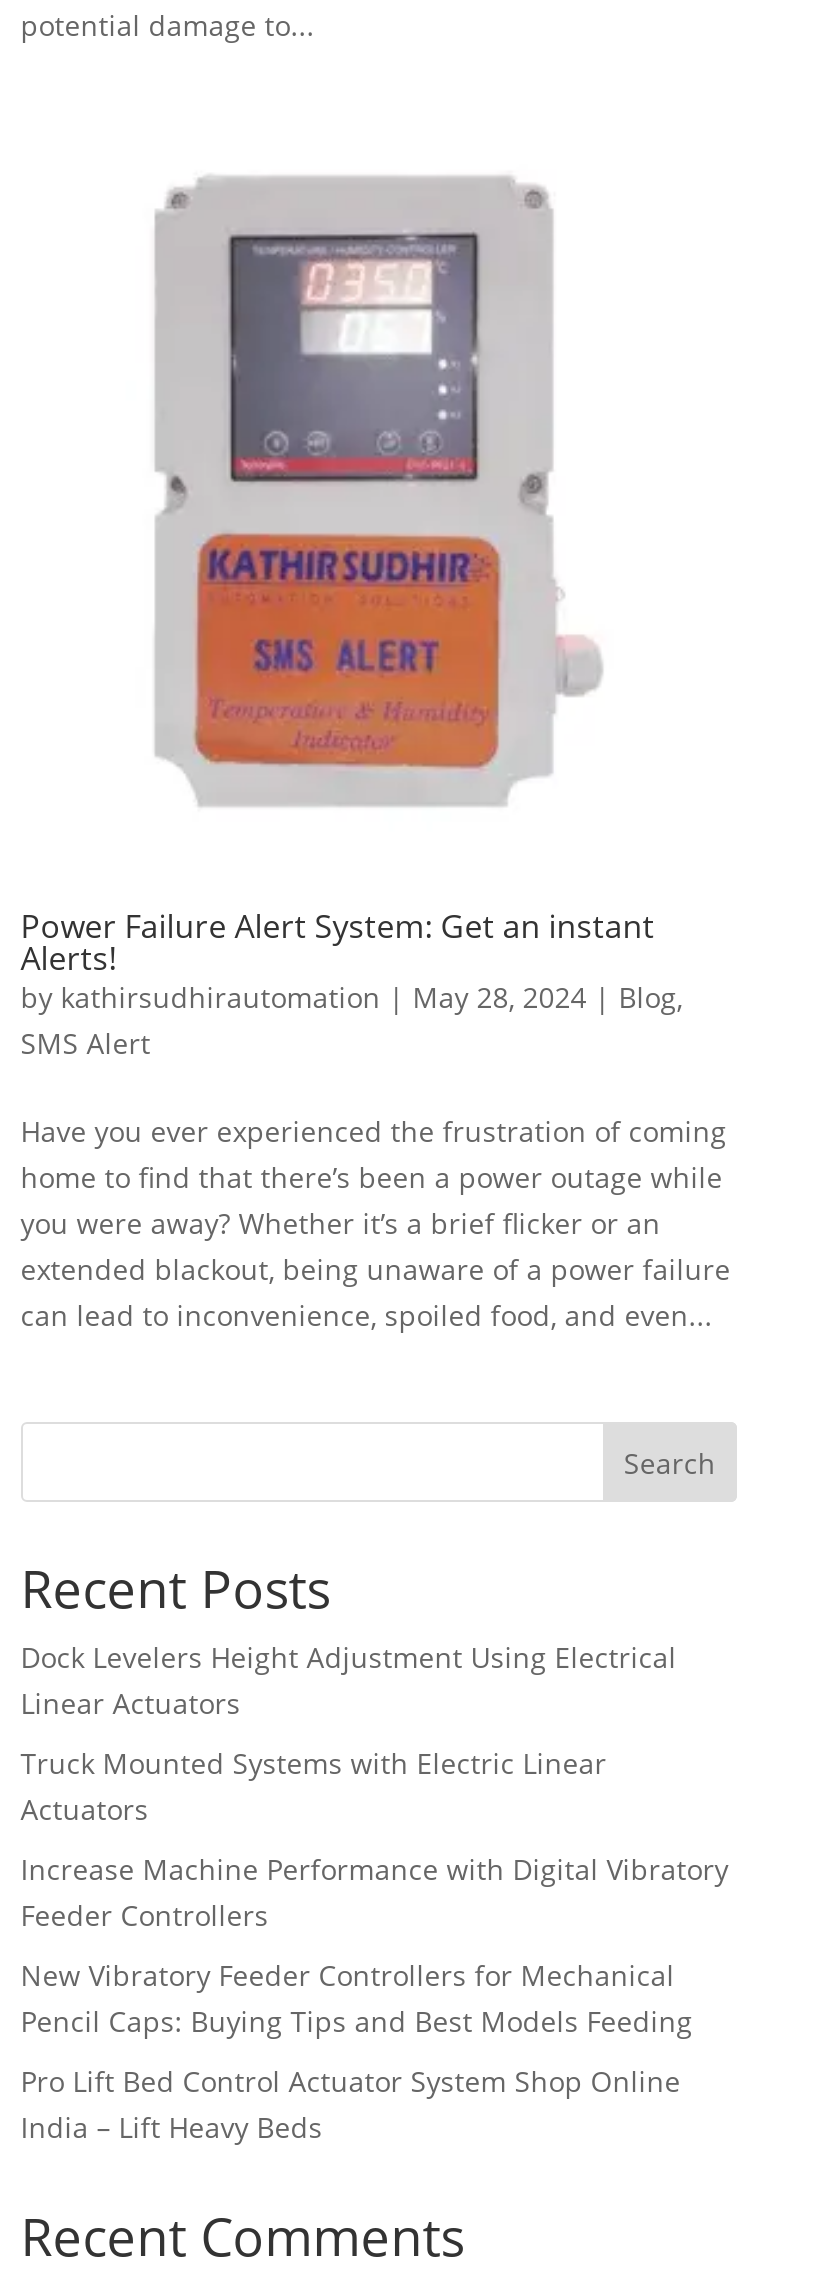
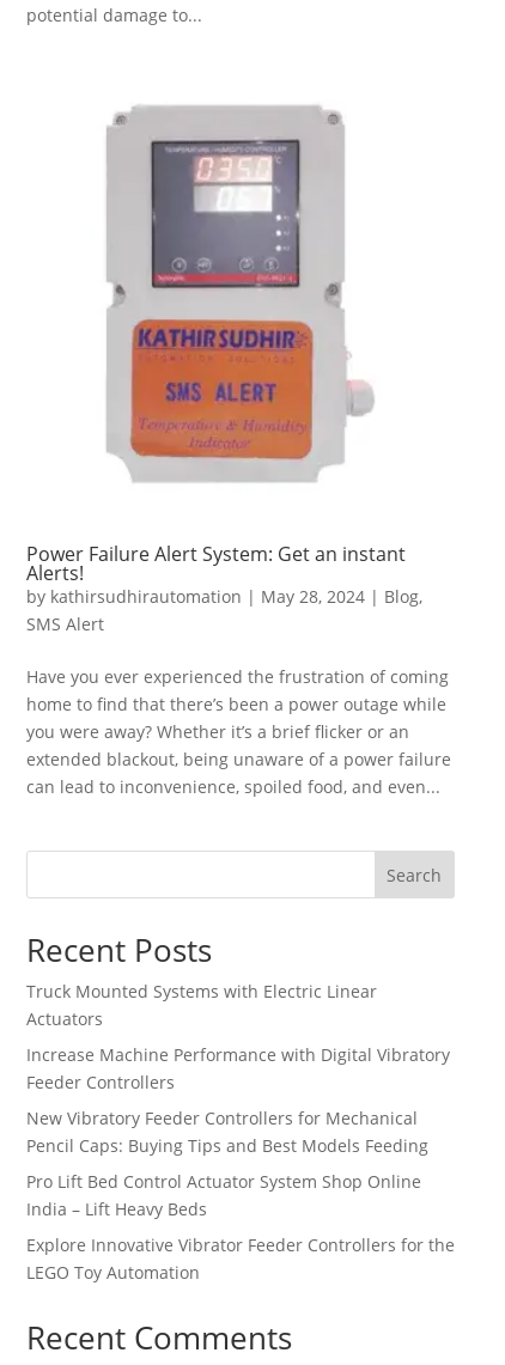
[21,1638,677,1722] Dock Levelers Height Adjustment Using Electrical | Linear Actuators -> none
moved [21,1744,729,2146] -> [26,980,450,1220]: Truck Mounted Systems with Electric Linear | Actuators | Increase Machine Performance with Digital Vibratory | Feeder Controllers | New Vibratory Feeder Controllers for Mechanical | Pencil Caps: Buying Tips and Best Models Feeding | Pro Lift Bed Control Actuator System Shop Online | India – Lift Heavy Beds
none -> [26,1233,454,1283] Explore Innovative Vibrator Feeder Controllers for the | LEGO Toy Automation

